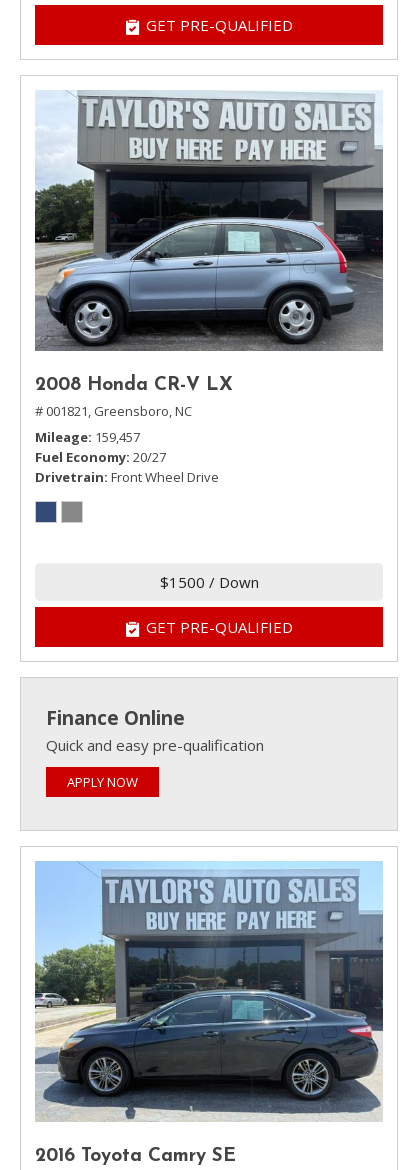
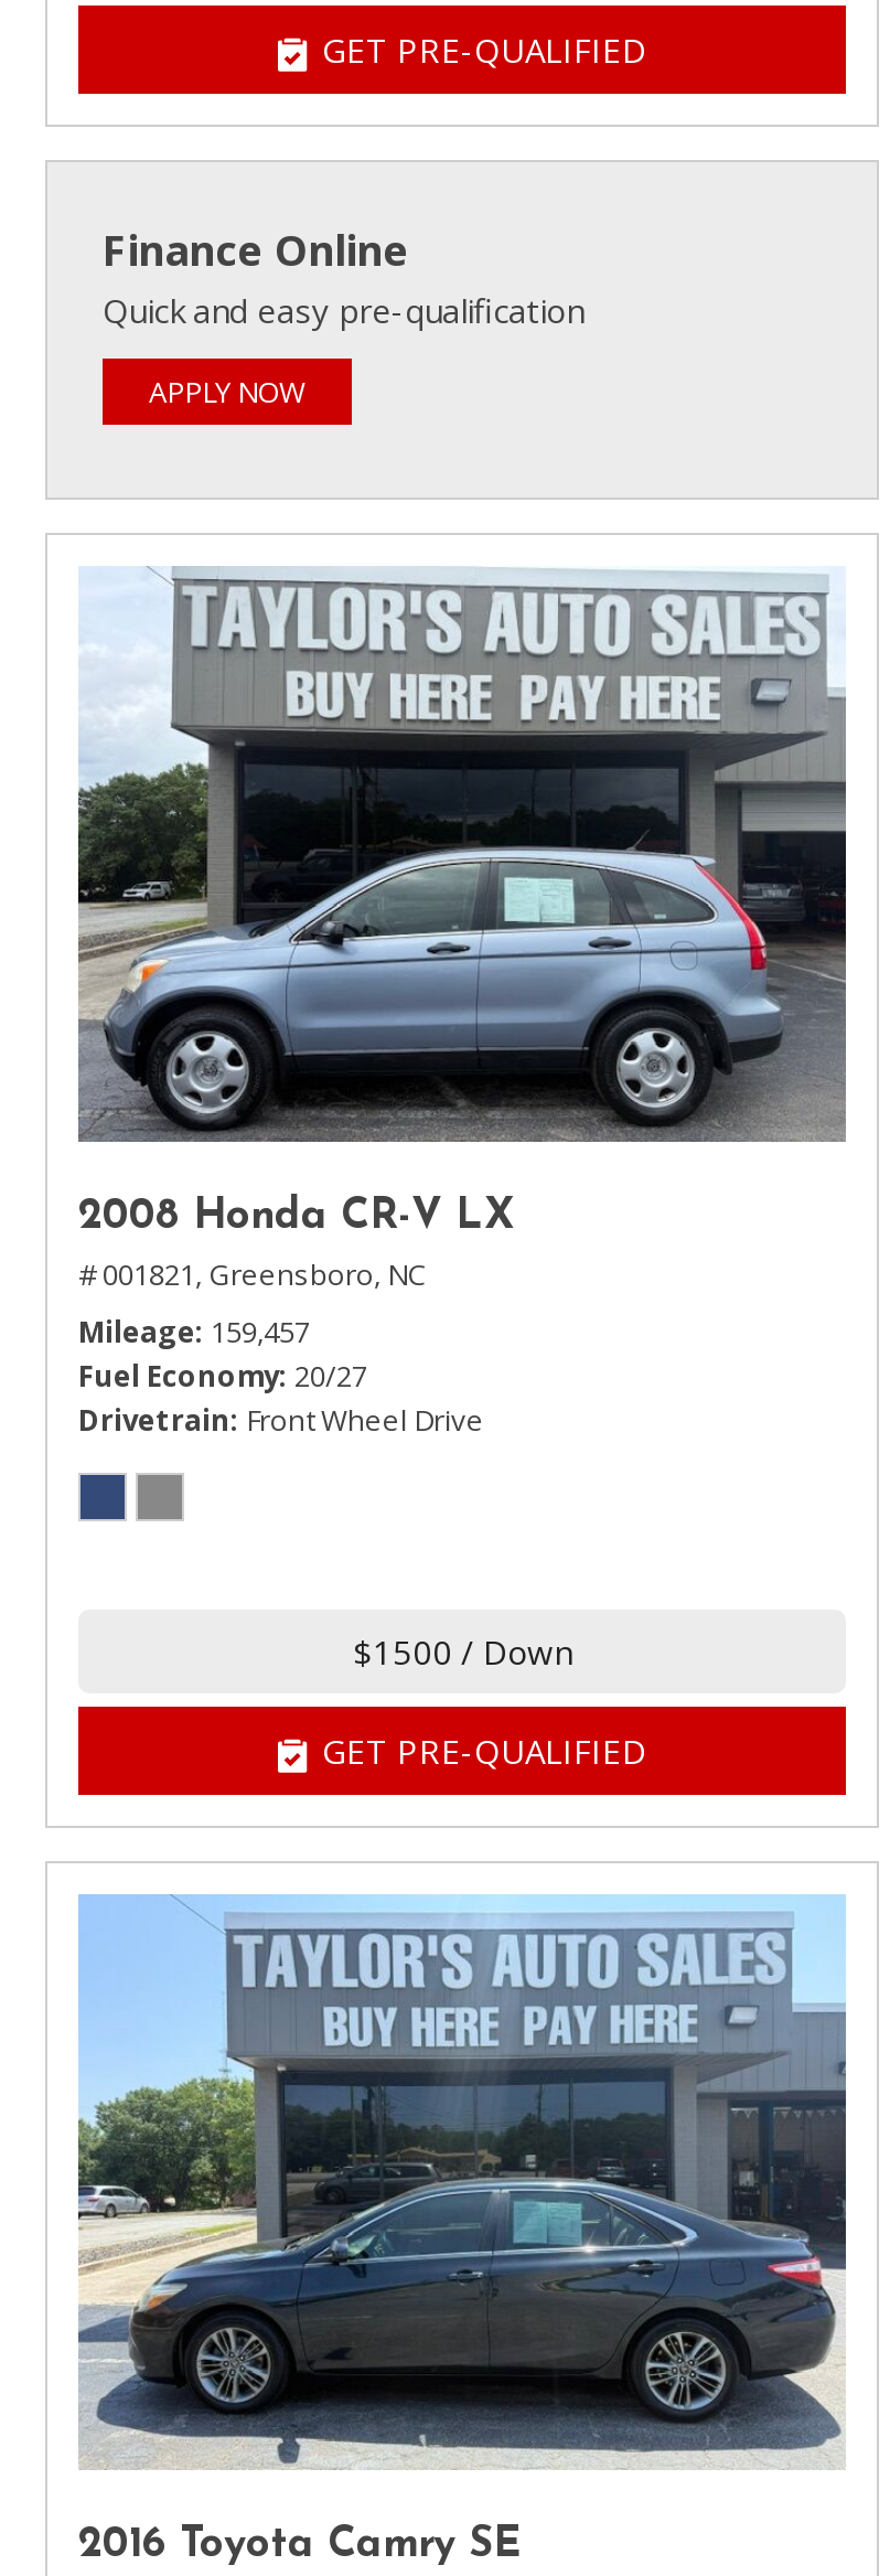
moved [33,89,384,637] -> [74,564,848,1773]: [image] | 2008 Honda CR-V LX | # 001821, Greensboro, NC | Mileage 159,457 | Fuel Economy 20/27 | Drivetrain Front Wheel Drive | $1500 / Down | GET PRE-QUALIFIED
moved [46,705,264,791] -> [103,222,583,411]: Finance Online | Quick and easy pre-qualification | APPLY NOW

